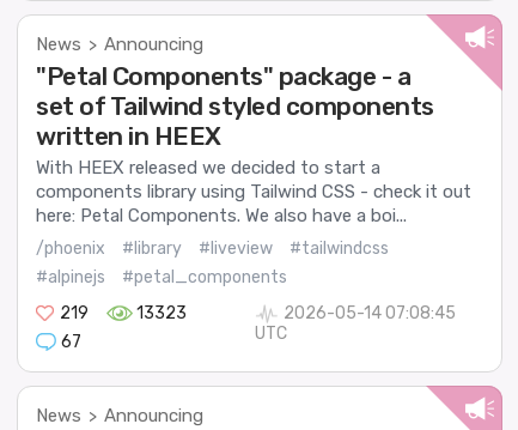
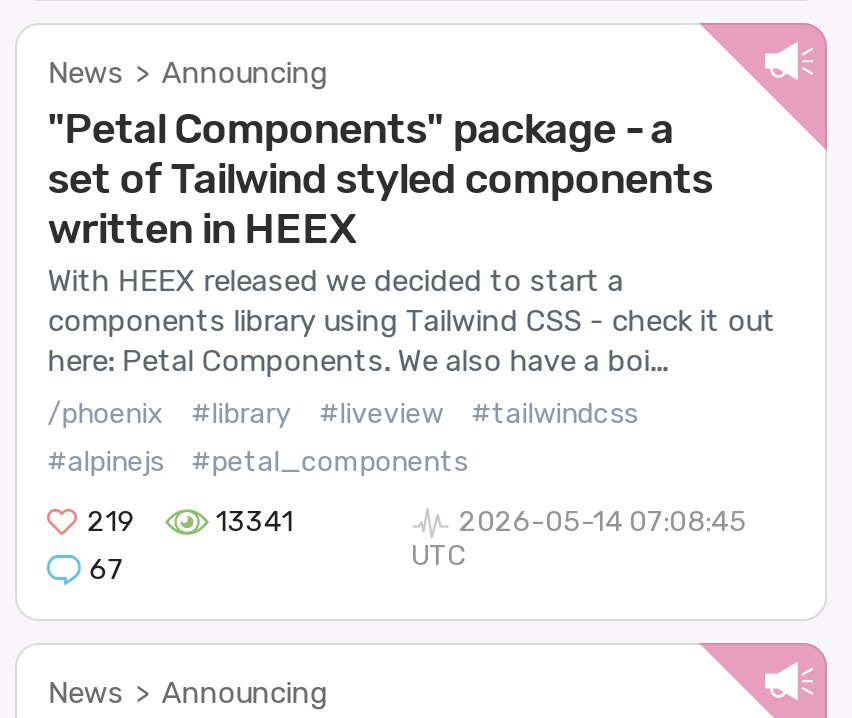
[137,303,187,323] 13323 -> [216,505,294,539] 13341

